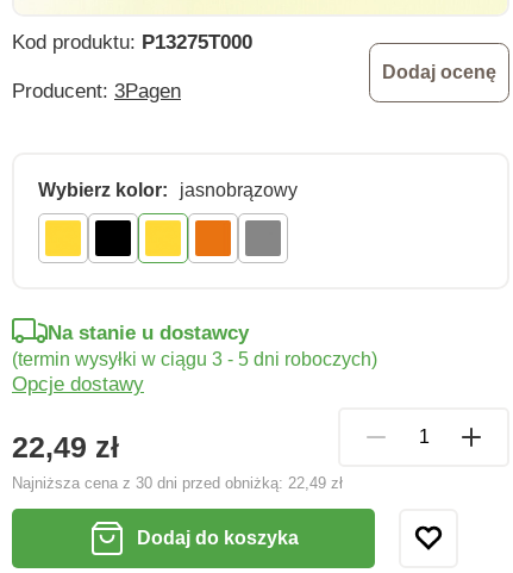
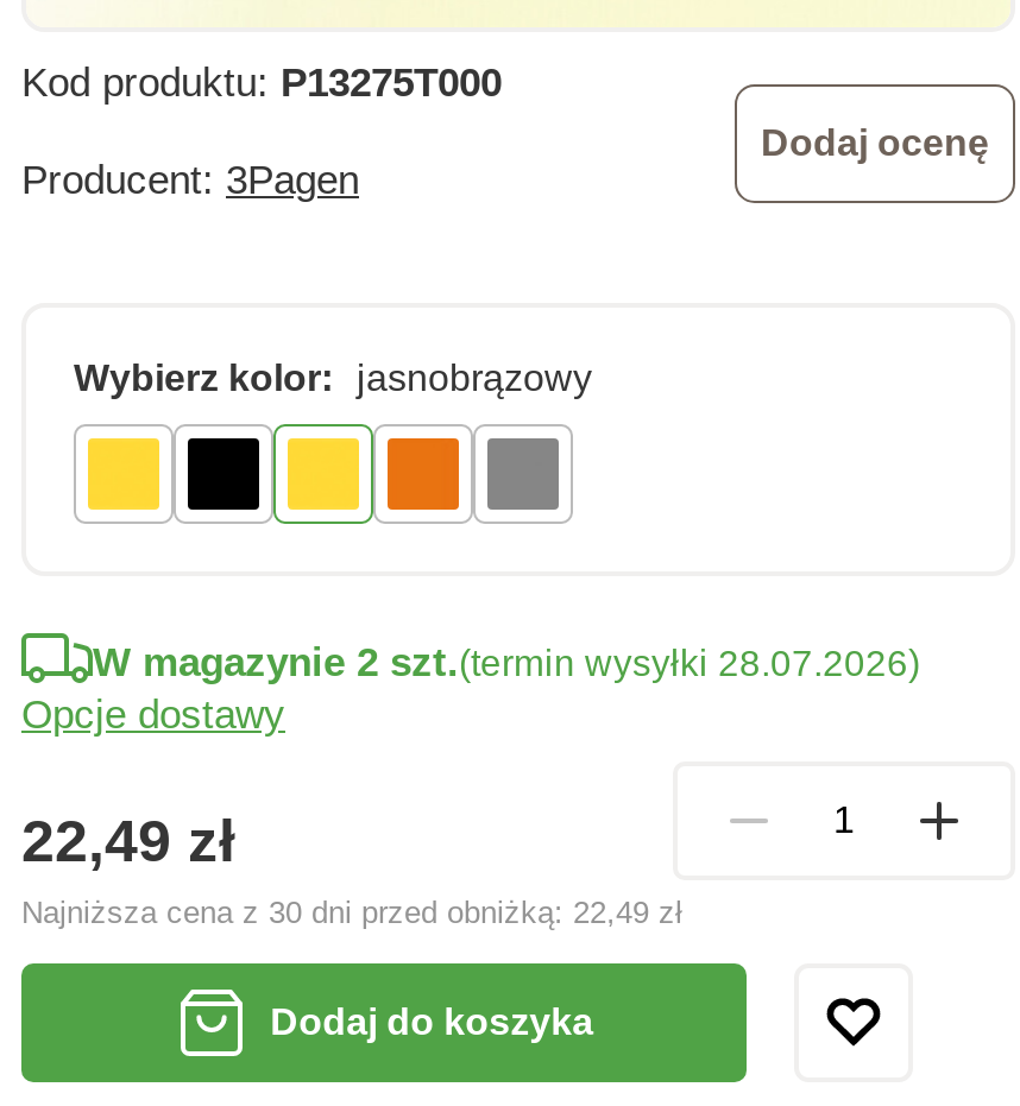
[12,321,377,369] Na stanie u dostawcy | (termin wysyłki w ciągu 3 - 5 dni roboczych) -> [93,640,920,685] W magazynie 2 szt.(termin wysyłki 28.07.2026)

